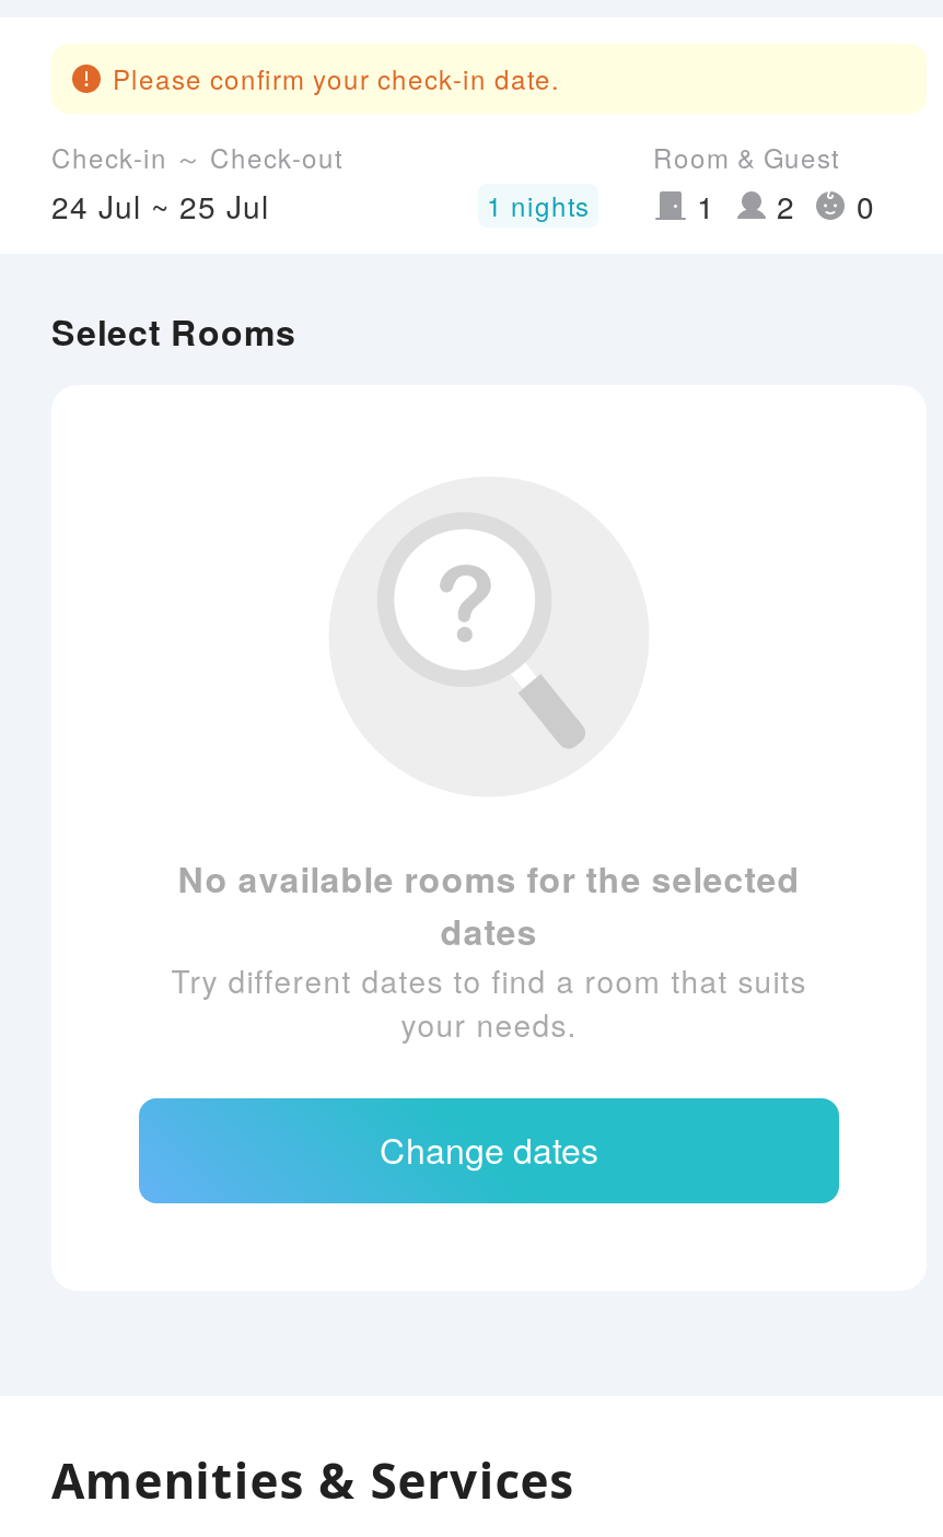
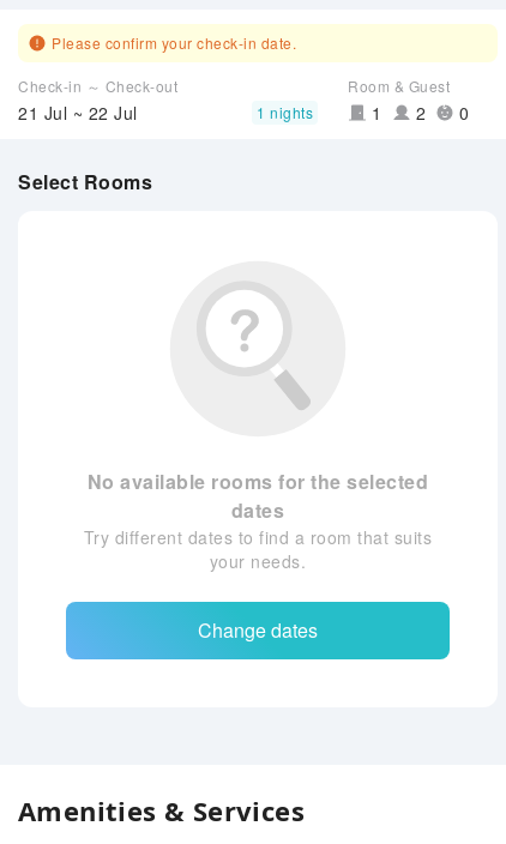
[51,184,269,228] 24 Jul ~ 25 Jul -> [18,101,137,125] 21 Jul ~ 22 Jul

